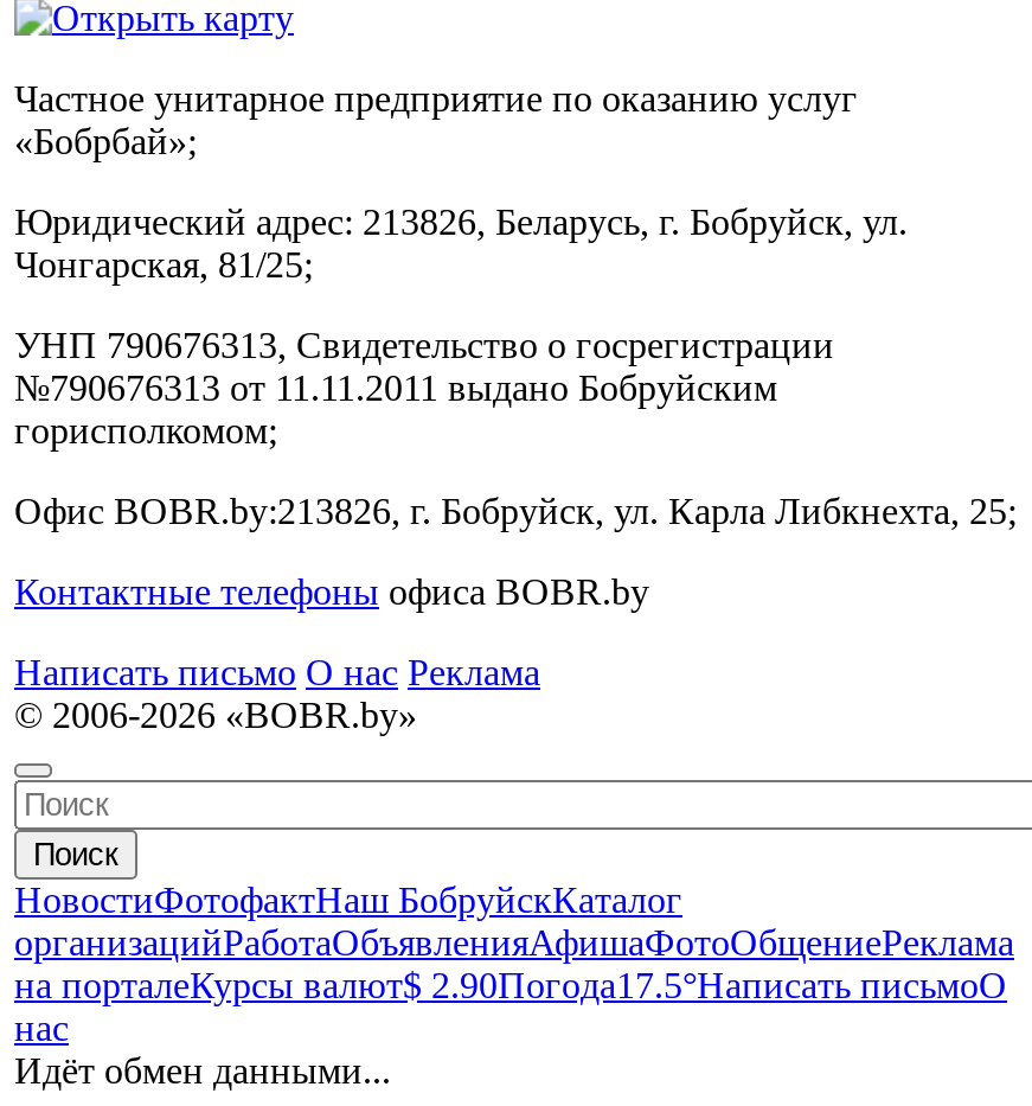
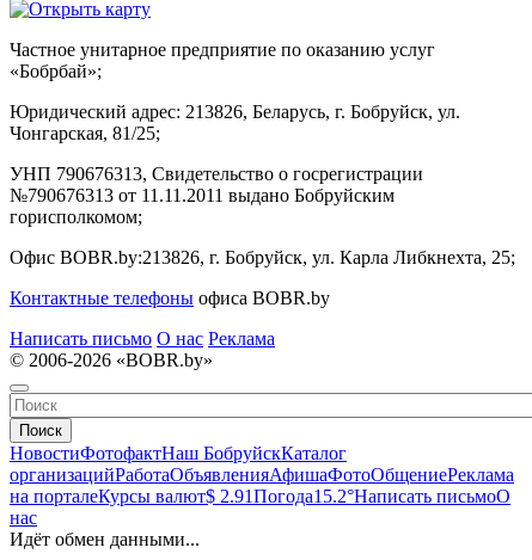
[14,964,1007,1005] на порталеКурсы валют$ 2.90Погода17.5°Написать письмоО -> [10,486,510,506] на порталеКурсы валют$ 2.91Погода15.2°Написать письмоО

